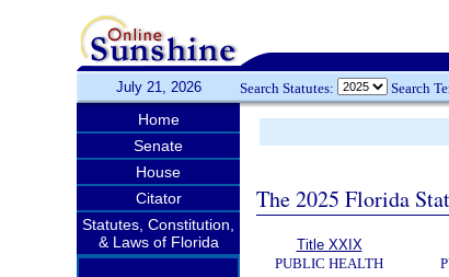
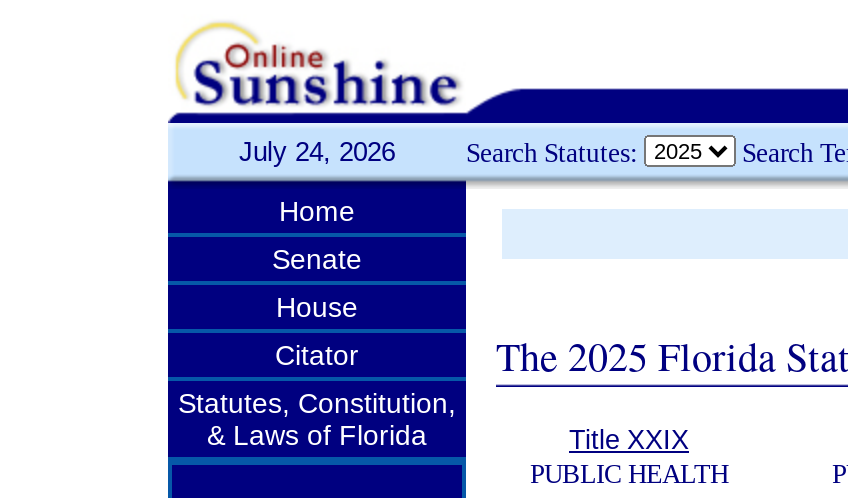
[116,79,201,95] July 21, 2026 -> [239,137,395,167] July 24, 2026

